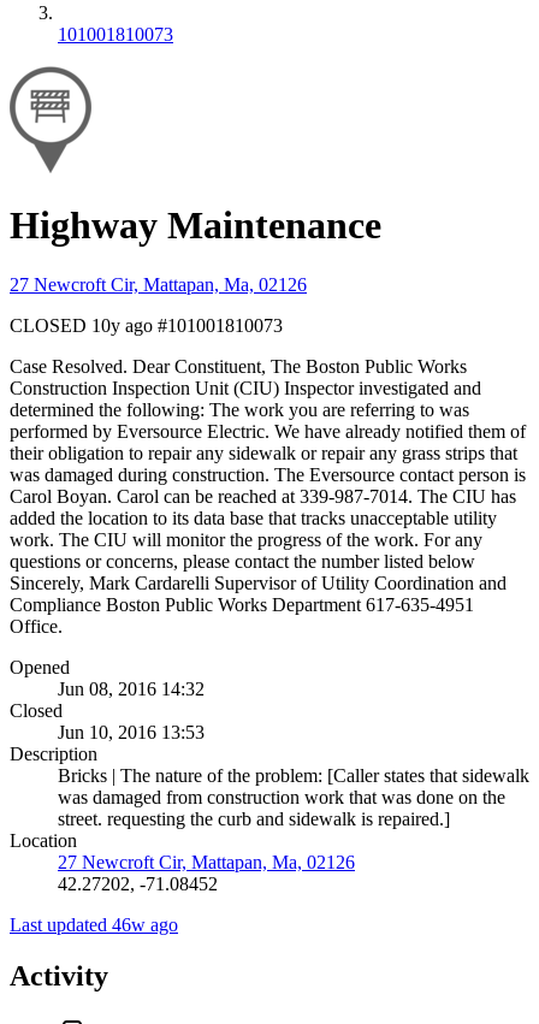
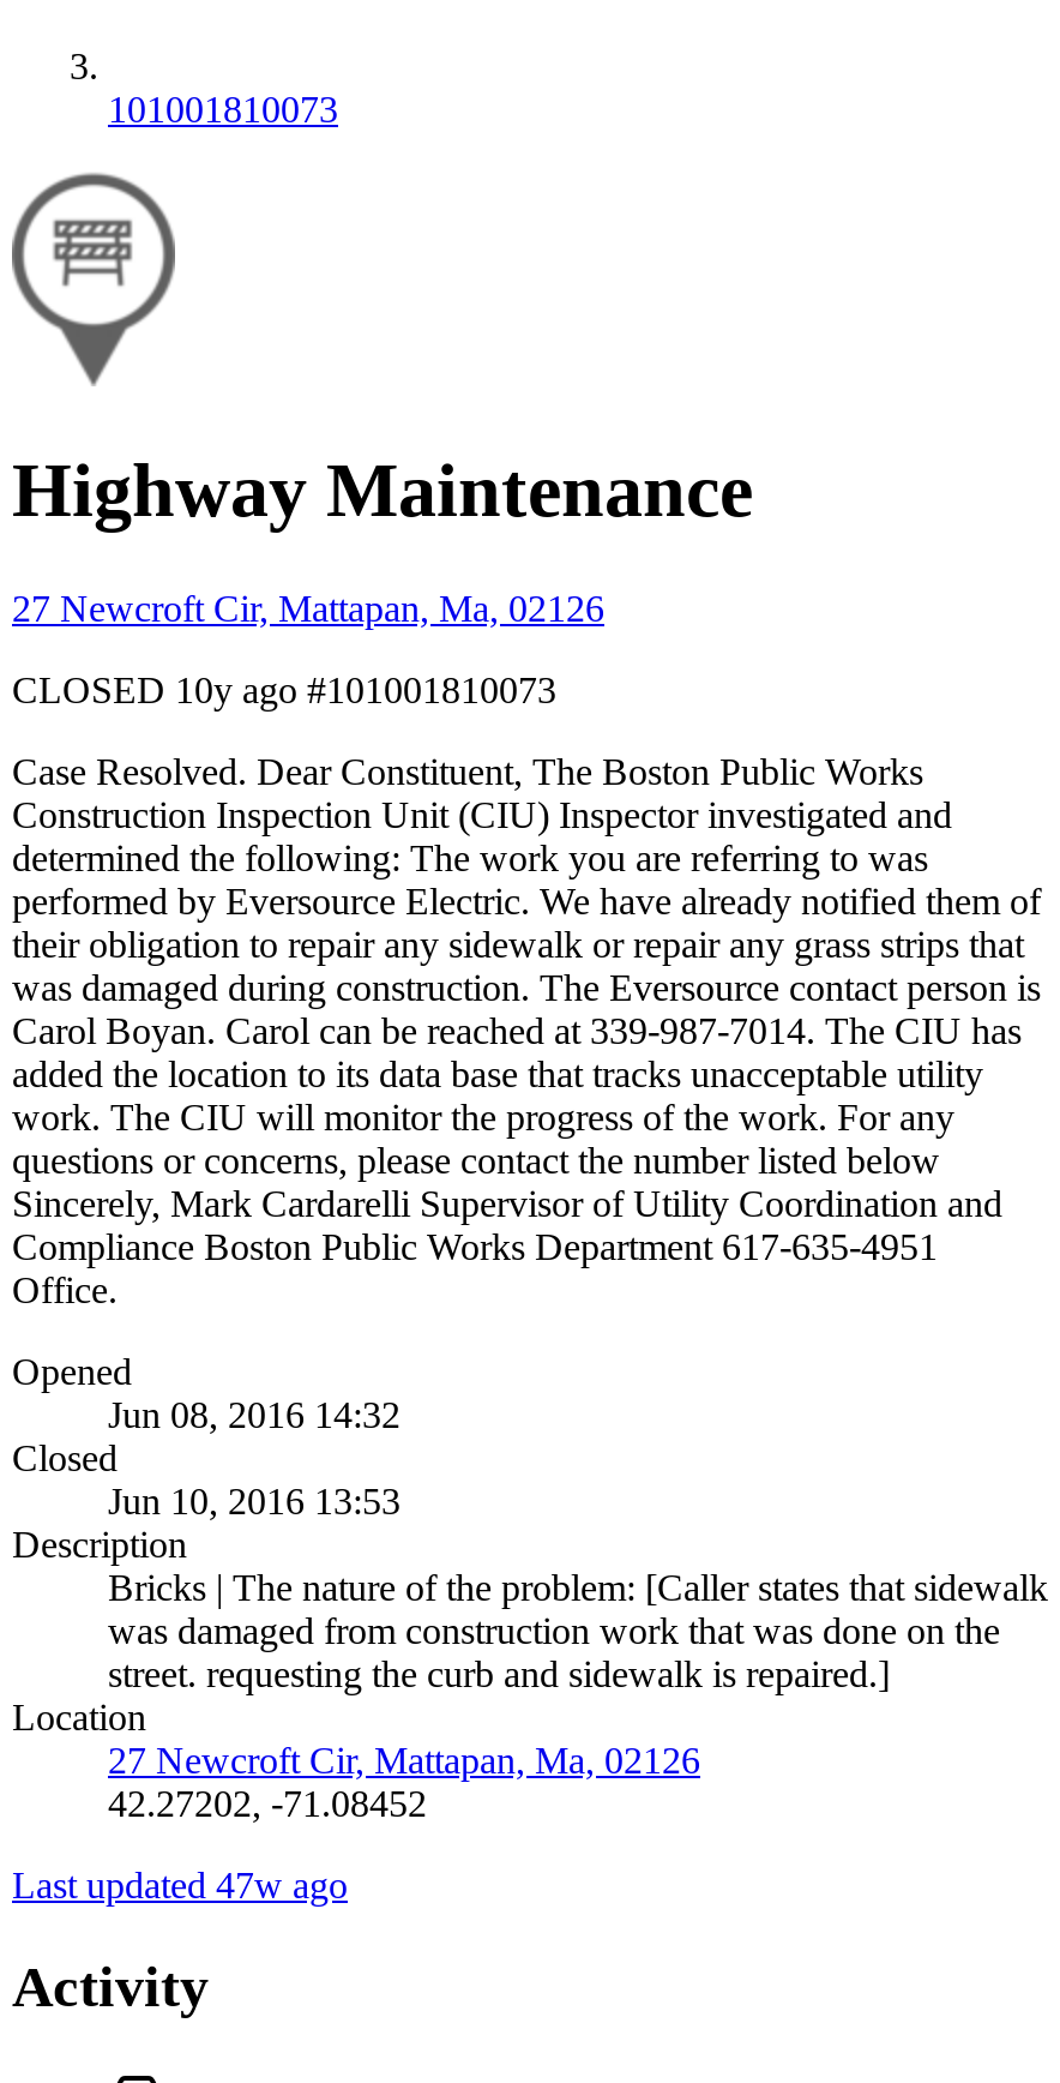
[10,914,178,935] Last updated 46w ago -> [12,1864,348,1905] Last updated 47w ago

